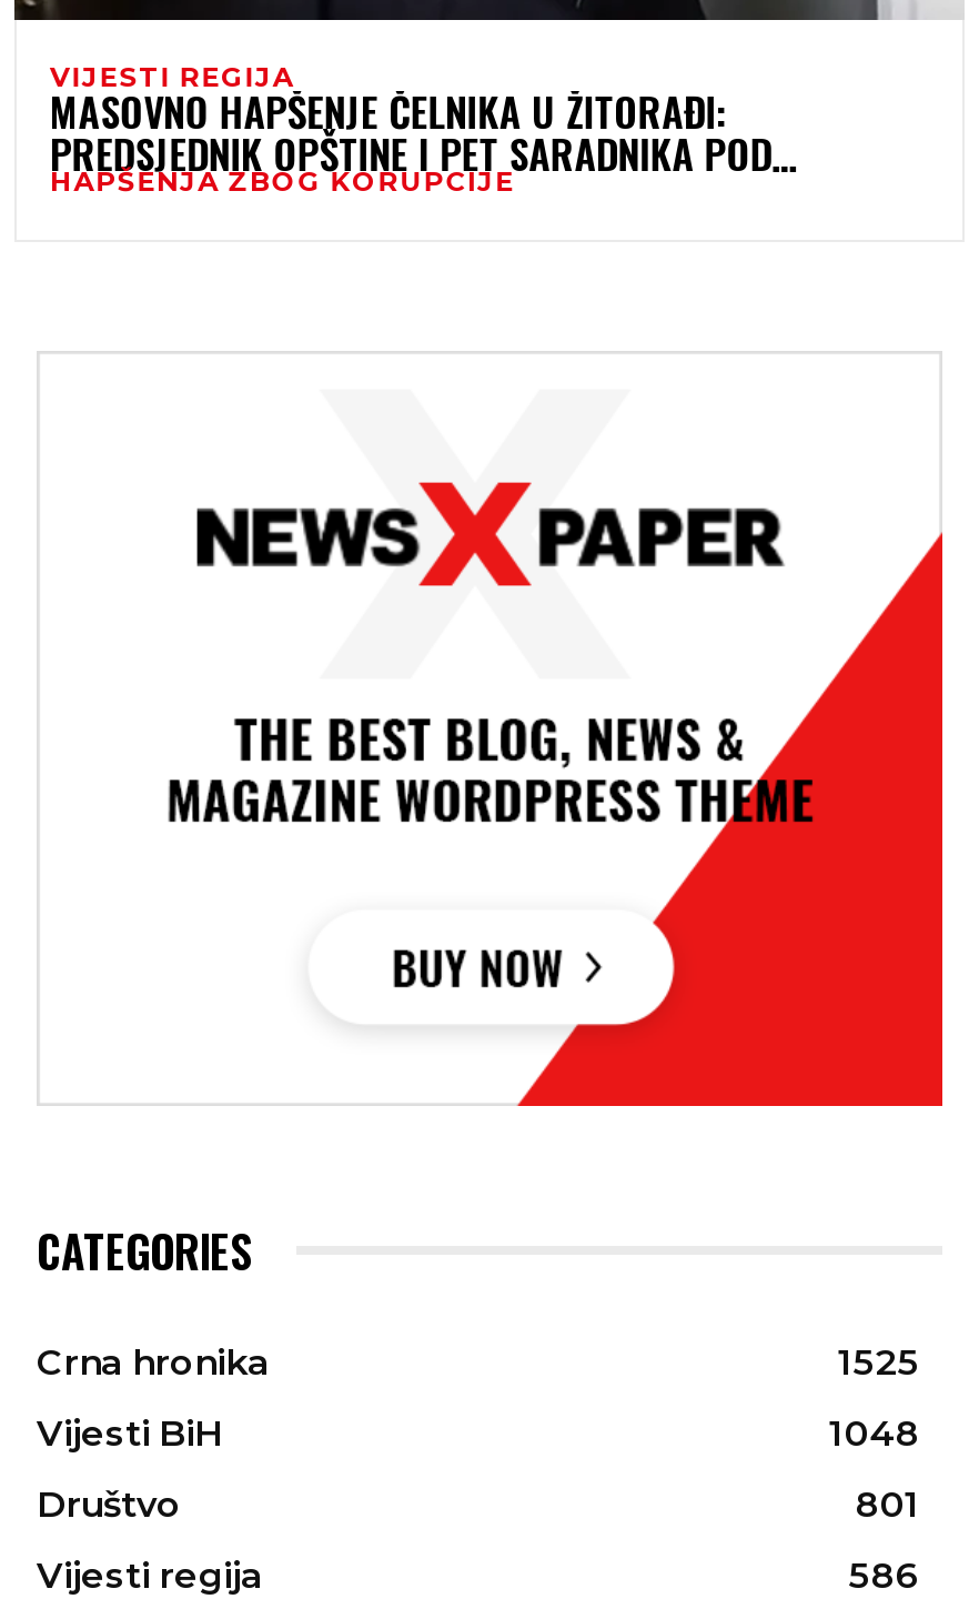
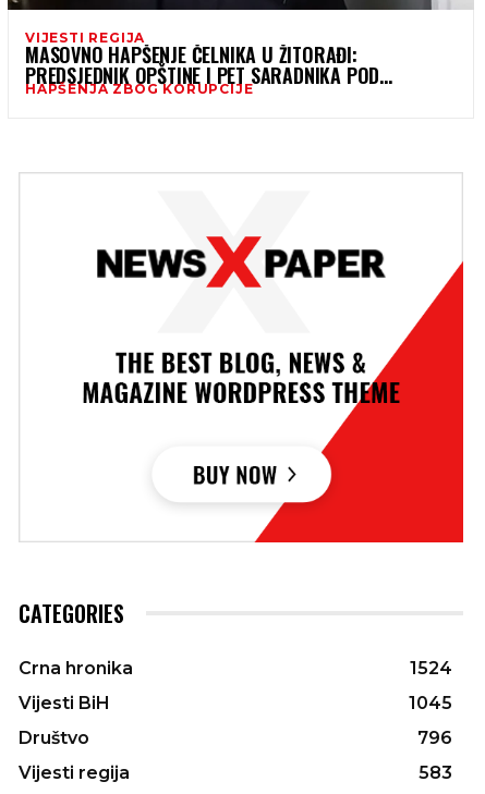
[838,1342,920,1385] 1525 -> [410,658,452,679] 1524
[829,1414,920,1456] 1048 -> [409,693,452,714] 1045
[856,1485,920,1527] 801 -> [417,728,452,749] 796
[849,1556,920,1598] 586 -> [419,763,452,784] 583

